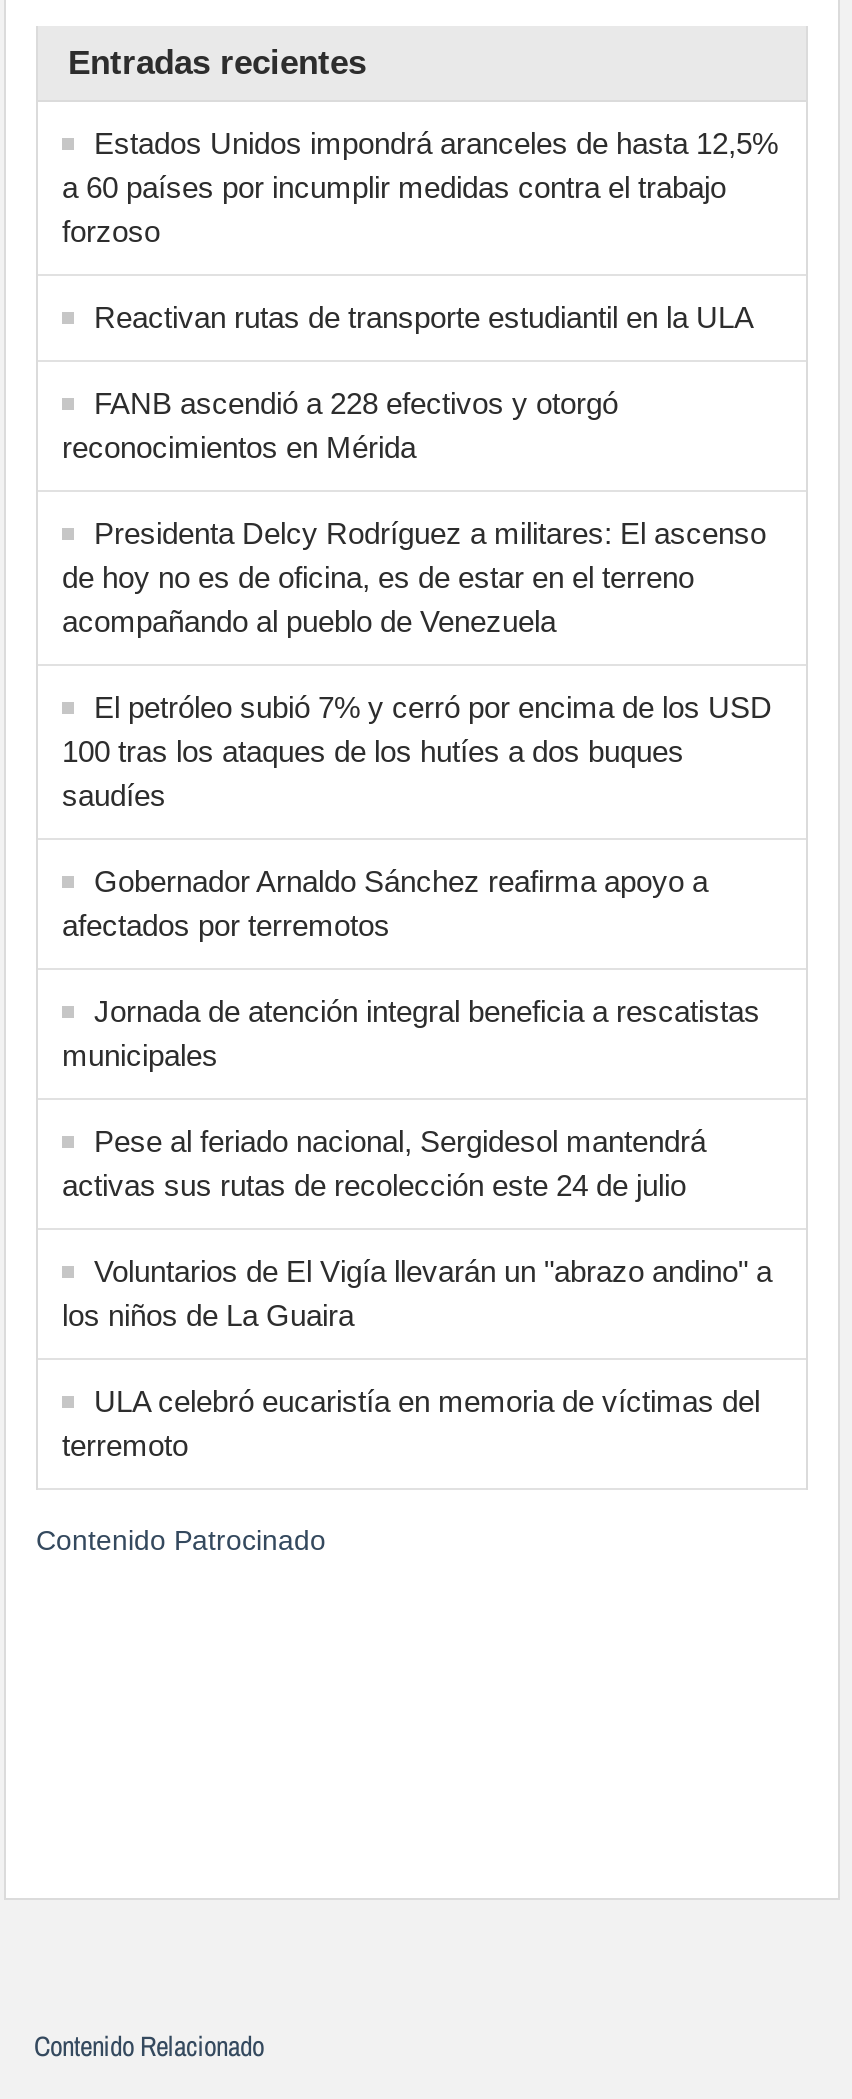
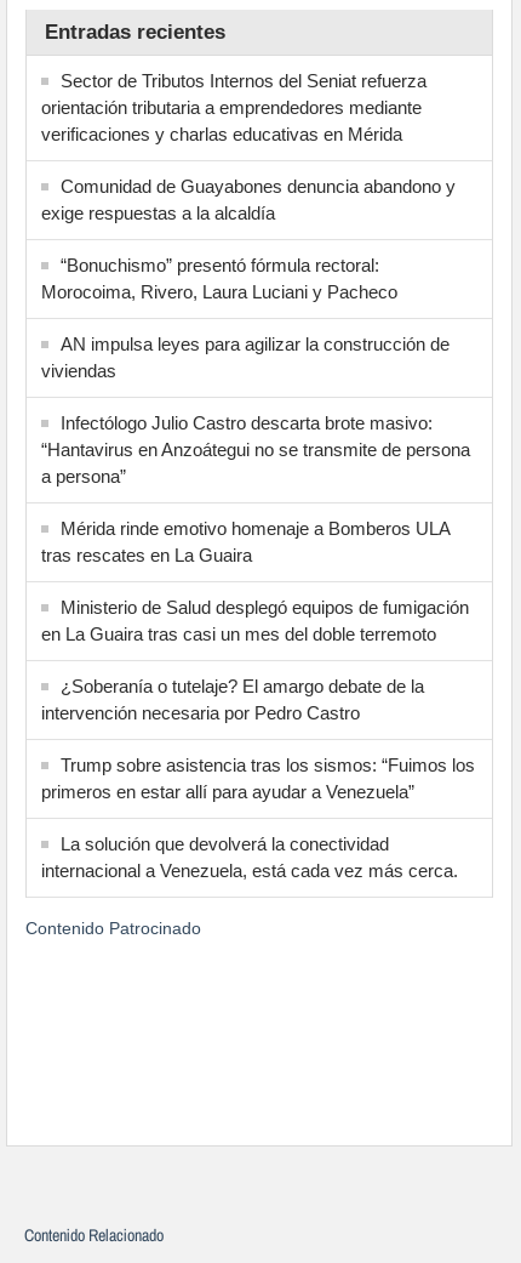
[62,127,778,249] Estados Unidos impondrá aranceles de hasta 12,5% | a 60 países por incumplir medidas contra el trabajo | forzoso -> [41,70,426,144] Sector de Tributos Internos del Seniat refuerza | orientación tributaria a emprendedores mediante | verificaciones y charlas educativas en Mérida
[94,301,754,335] Reactivan rutas de transporte estudiantil en la ULA -> [41,176,456,223] Comunidad de Guayabones denuncia abandono y | exige respuestas a la alcaldía
[62,387,618,465] FANB ascendió a 228 efectivos y otorgó | reconocimientos en Mérida -> [41,255,397,302] “Bonuchismo” presentó fórmula rectoral: | Morocoima, Rivero, Laura Luciani y Pacheco
[62,517,766,639] Presidenta Delcy Rodríguez a militares: El ascenso | de hoy no es de oficina, es de estar en el terreno | acompañando al pueblo de Venezuela -> [41,333,450,381] AN impulsa leyes para agilizar la construcción de | viviendas
[62,691,772,813] El petróleo subió 7% y cerró por encima de los USD | 100 tras los ataques de los hutíes a dos buques | saudíes -> [41,412,470,486] Infectólogo Julio Castro descarta brote masivo: | “Hantavirus en Anzoátegui no se transmite de persona | a persona”
[62,865,708,943] Gobernador Arnaldo Sánchez reafirma apoyo a | afectados por terremotos -> [41,518,450,565] Mérida rinde emotivo homenaje a Bomberos ULA | tras rescates en La Guaira
[62,995,760,1073] Jornada de atención integral beneficia a rescatistas | municipales -> [41,597,469,644] Ministerio de Salud desplegó equipos de fumigación | en La Guaira tras casi un mes del doble terremoto
[62,1125,706,1203] Pese al feriado nacional, Sergidesol mantendrá | activas sus rutas de recolección este 24 de julio -> [41,676,424,723] ¿Soberanía o tutelaje? El amargo debate de la | intervención necesaria por Pedro Castro
[62,1255,772,1333] Voluntarios de El Vigía llevarán un "abrazo andino" a | los niños de La Guaira -> [41,754,475,802] Trump sobre asistencia tras los sismos: “Fuimos los | primeros en estar allí para ayudar a Venezuela”
[62,1385,760,1463] ULA celebró eucaristía en memoria de víctimas del | terremoto -> [41,833,458,881] La solución que devolverá la conectividad | internacional a Venezuela, está cada vez más cerca.

